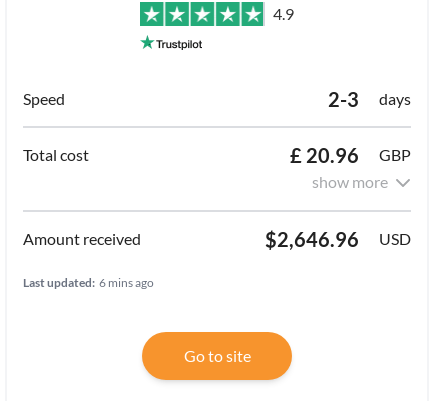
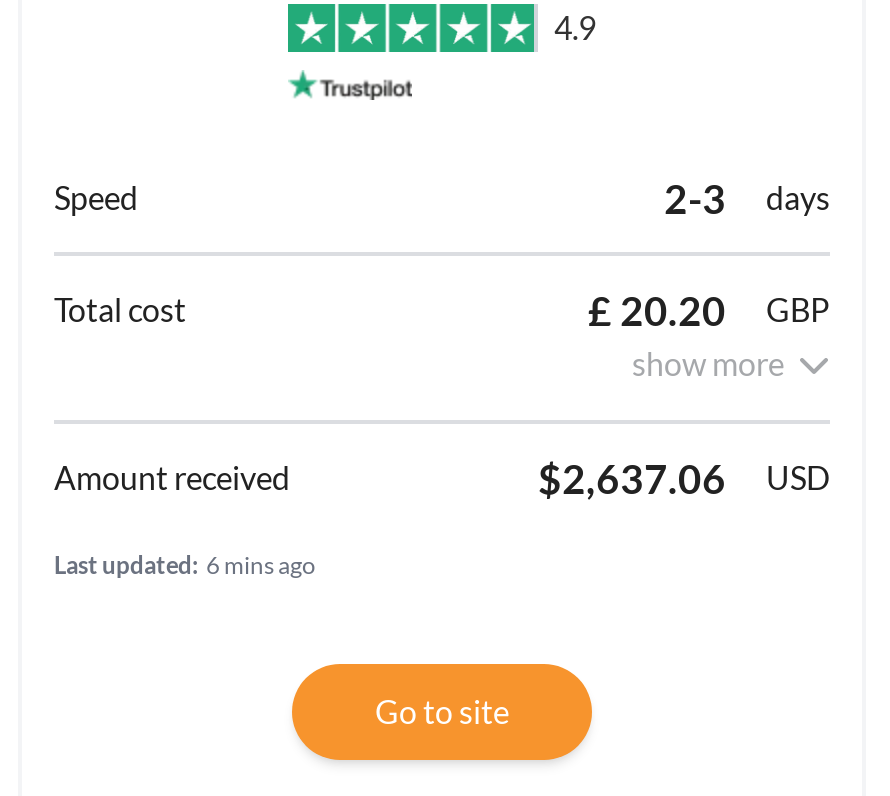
[290,143,411,167] £ 20.96 GBP -> [588,285,830,333] £ 20.20 GBP
[265,227,411,251] $2,646.96 USD -> [538,453,830,501] $2,637.06 USD

